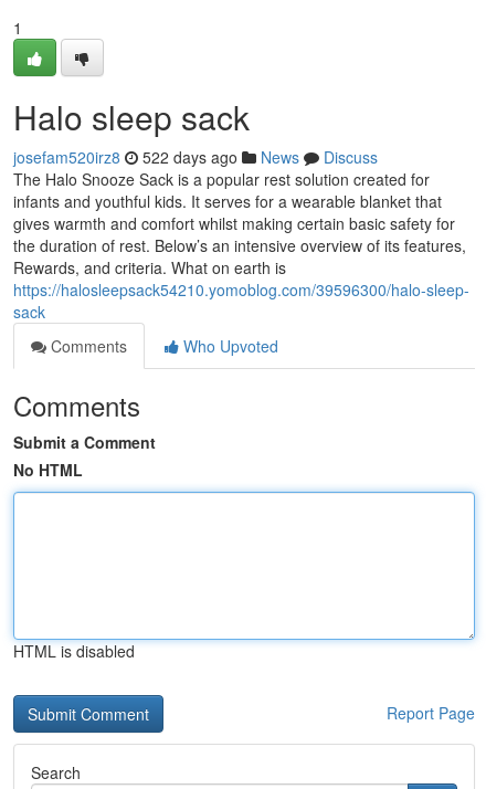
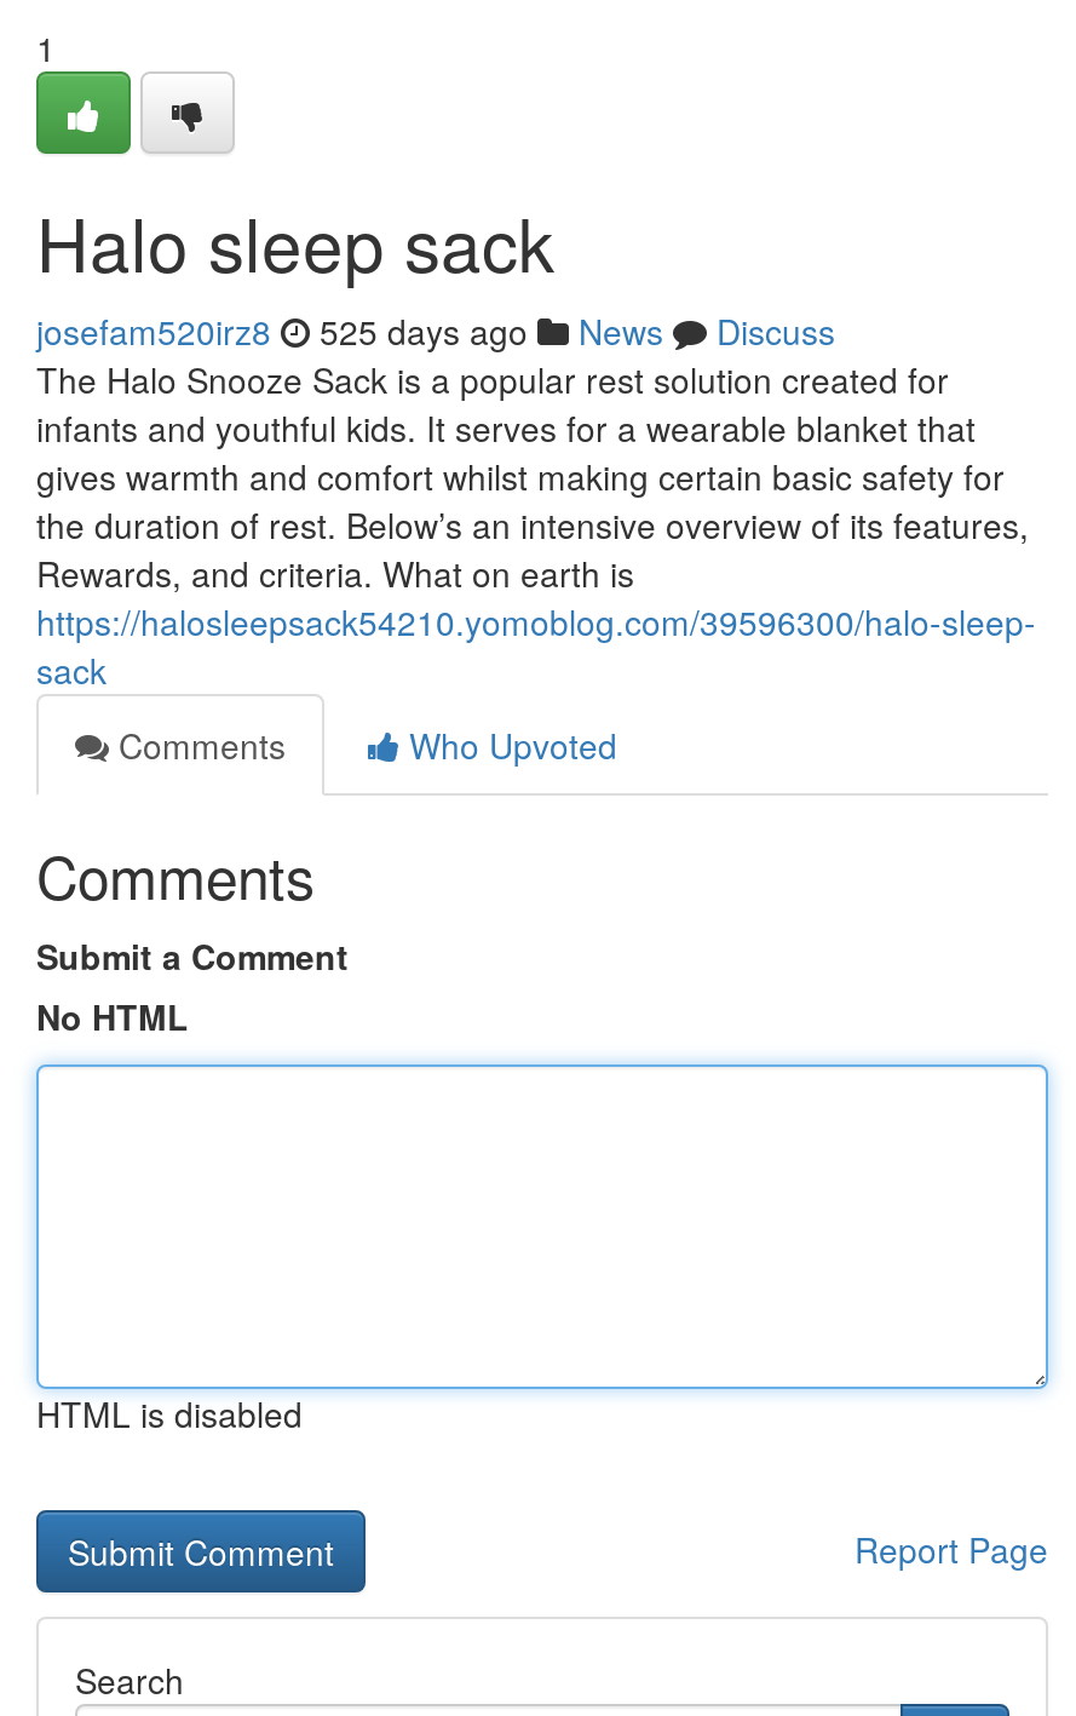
[13,146,378,168] josefam520irz8 522 days ago News Discuss -> [36,306,835,355] josefam520irz8 525 days ago News Discuss

